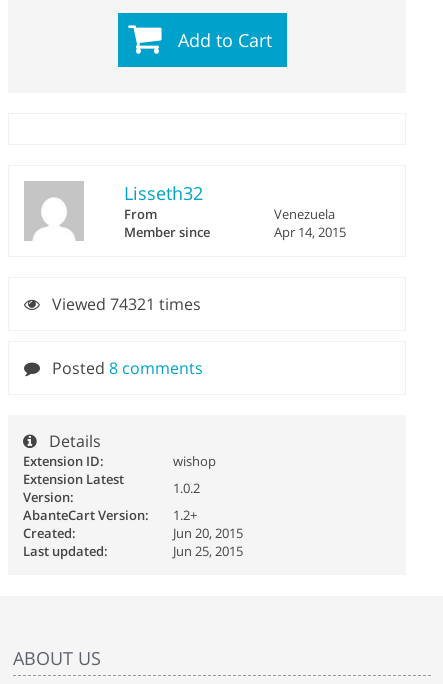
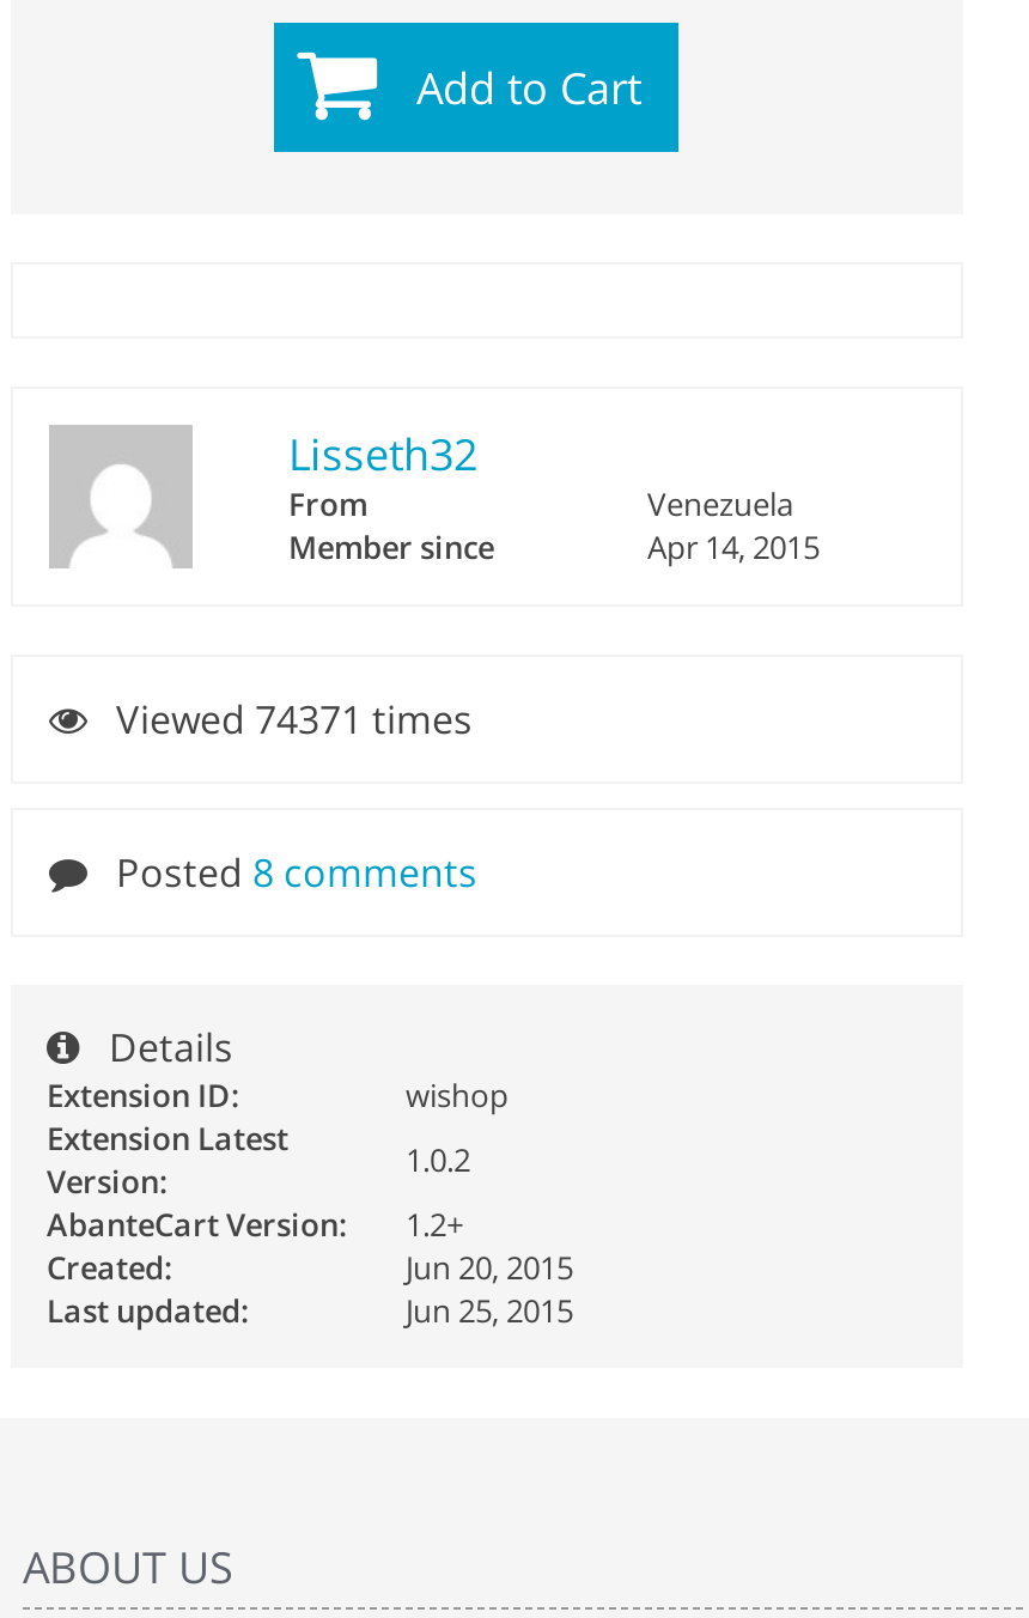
[40,293,201,315] Viewed 74321 times -> [87,694,473,746] Viewed 74371 times

